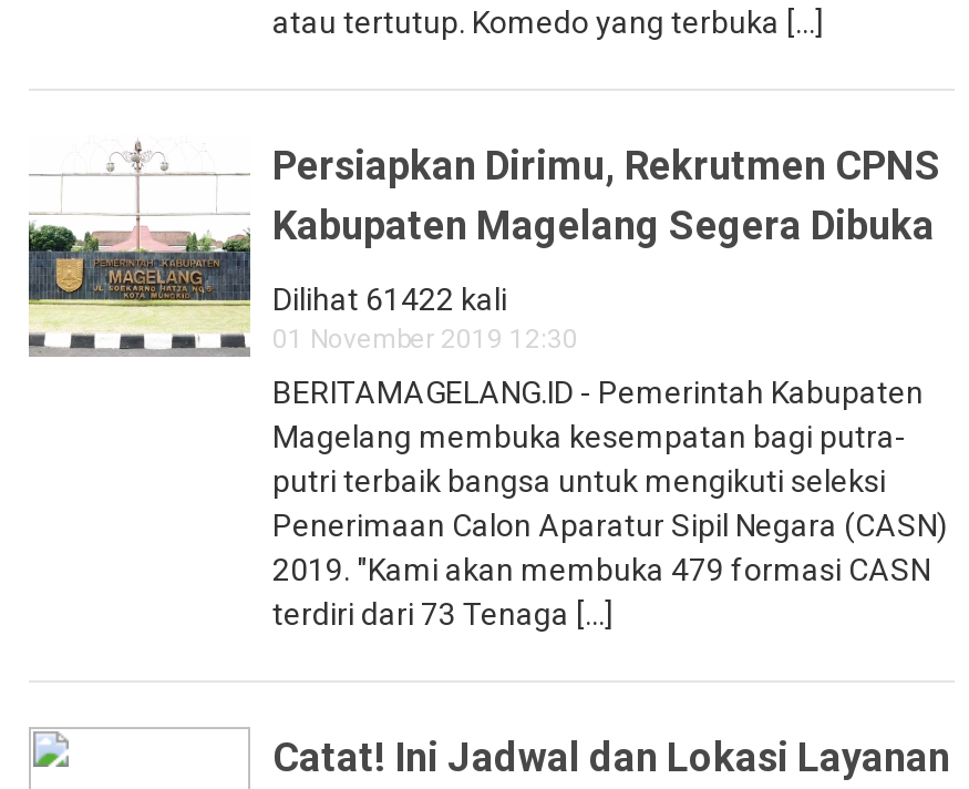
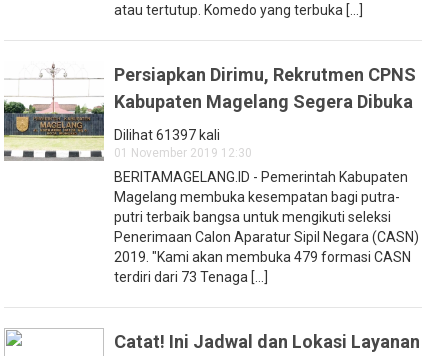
[272,282,507,317] Dilihat 61422 kali -> [114,127,220,143] Dilihat 61397 kali

